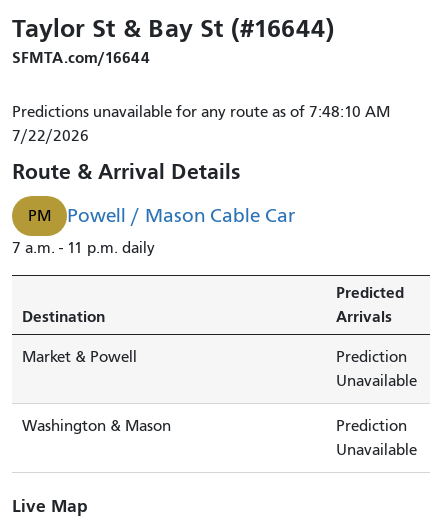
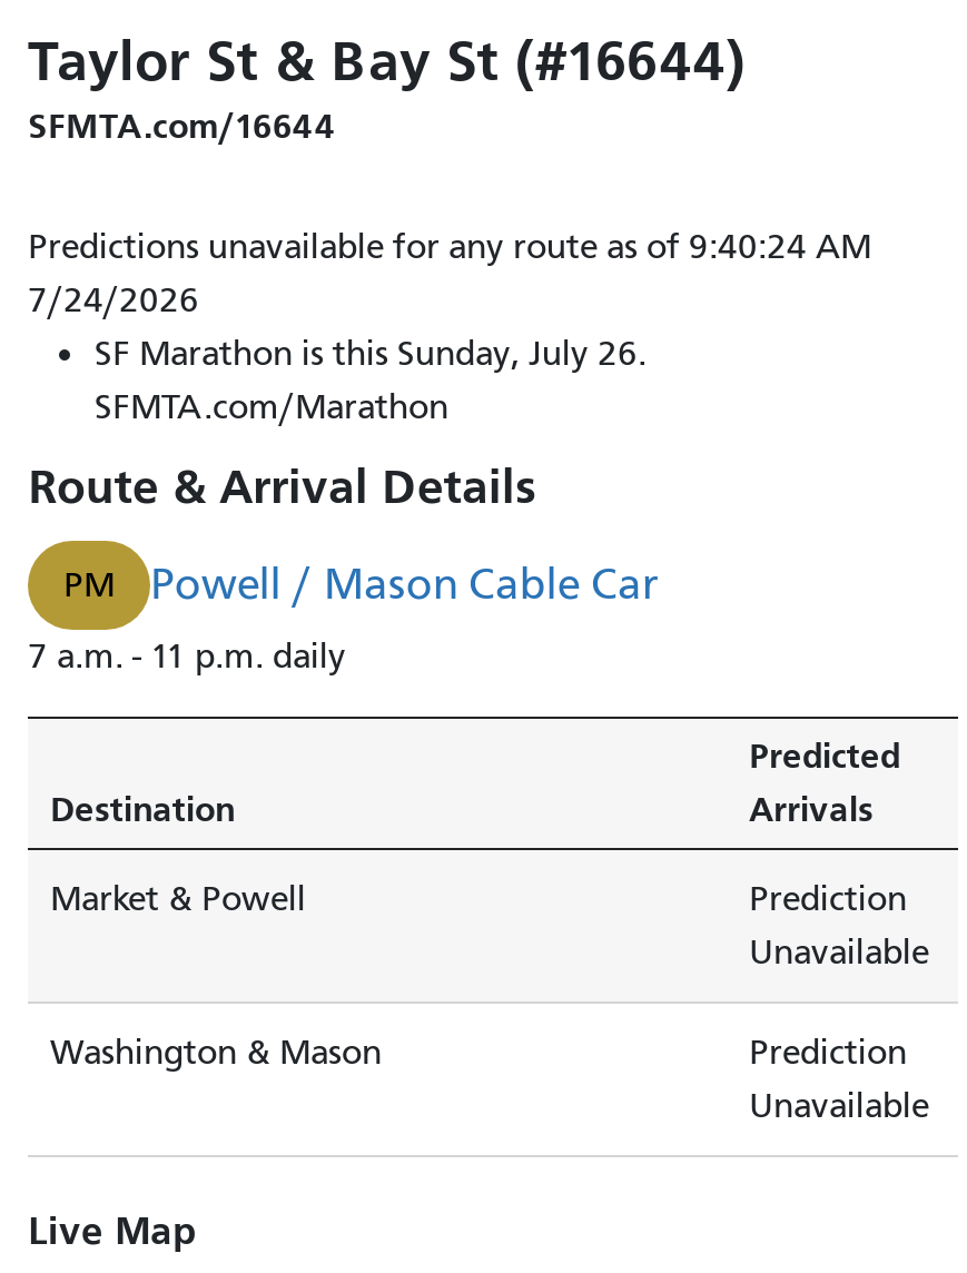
[12,103,390,145] Predictions unavailable for any route as of 7:48:10 AM | 7/22/2026 -> [28,226,871,426] Predictions unavailable for any route as of 9:40:24 AM | 7/24/2026 | SF Marathon is this Sunday, July 26. | SFMTA.com/Marathon

